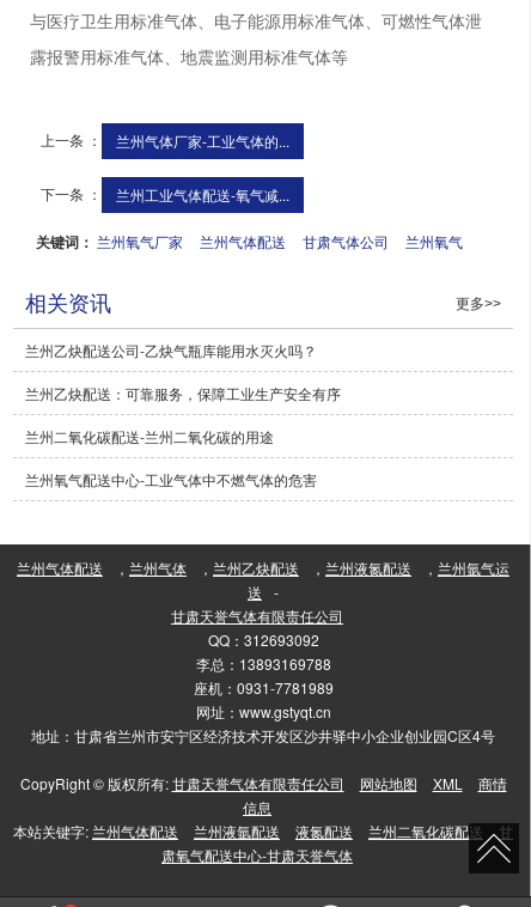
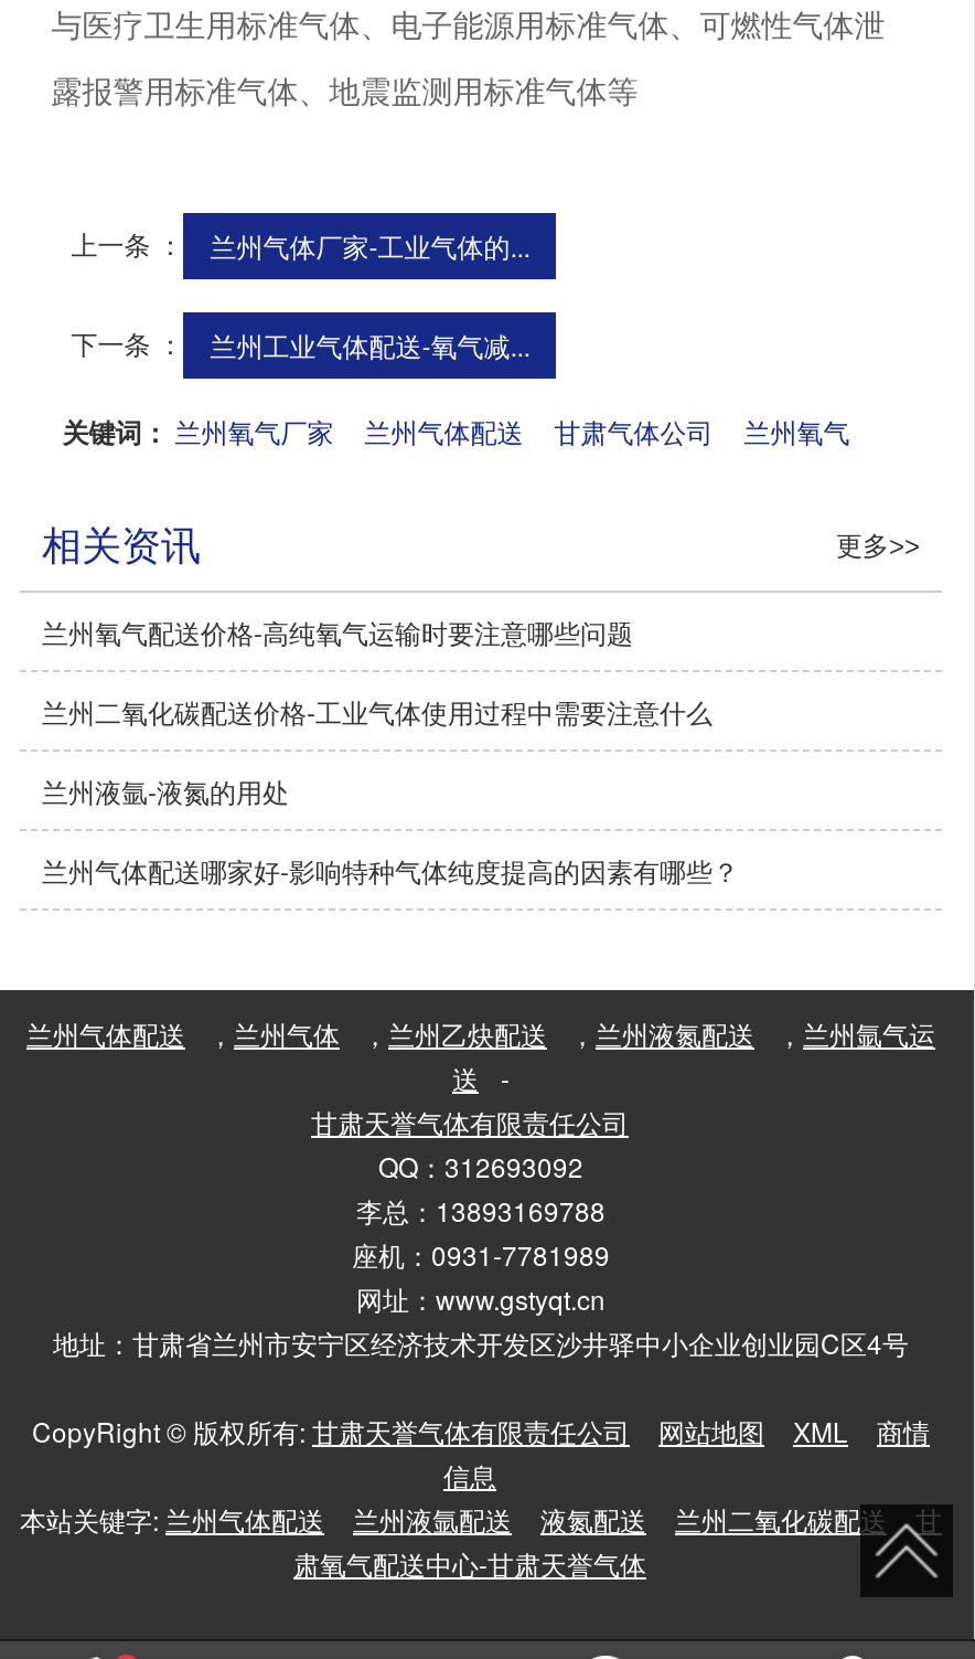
[25,340,317,360] 兰州乙炔配送公司-乙炔气瓶库能用水灭火吗？ -> [42,613,633,650] 兰州氧气配送价格-高纯氧气运输时要注意哪些问题
[25,383,341,403] 兰州乙炔配送：可靠服务，保障工业生产安全有序 -> [42,692,712,730] 兰州二氧化碳配送价格-工业气体使用过程中需要注意什么
[25,426,274,446] 兰州二氧化碳配送-兰州二氧化碳的用途 -> [42,772,289,809] 兰州液氩-液氮的用处
[25,469,317,489] 兰州氧气配送中心-工业气体中不燃气体的危害 -> [42,851,739,889] 兰州气体配送哪家好-影响特种气体纯度提高的因素有哪些？

